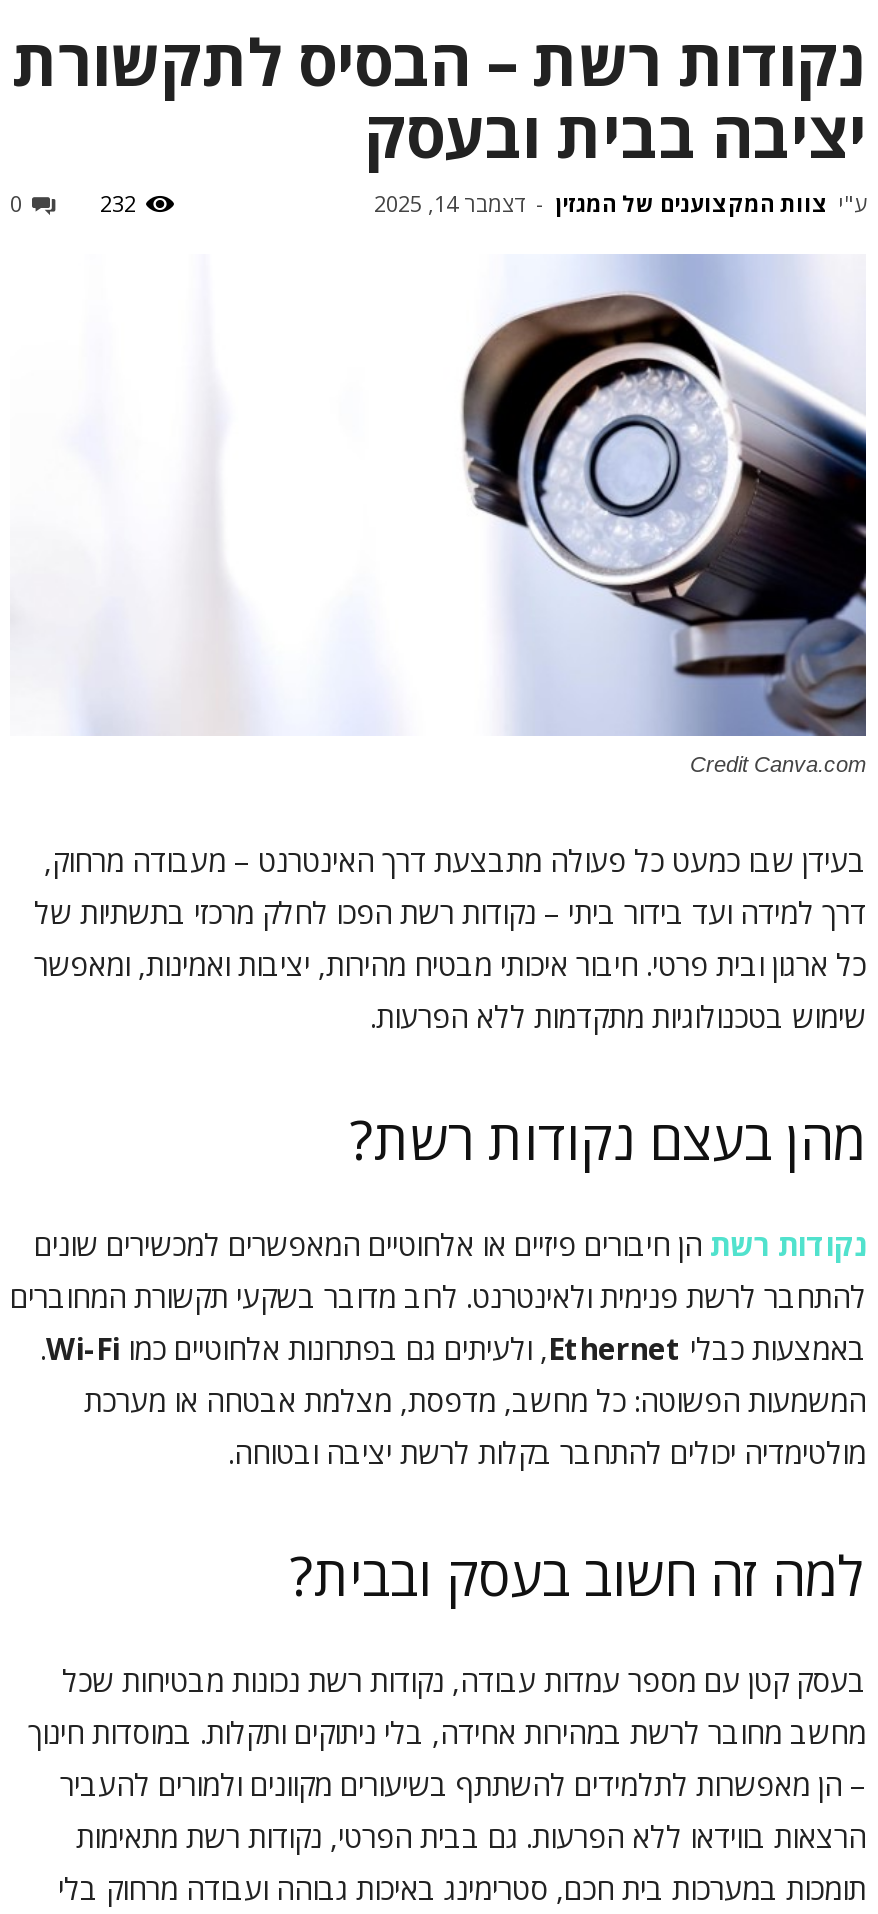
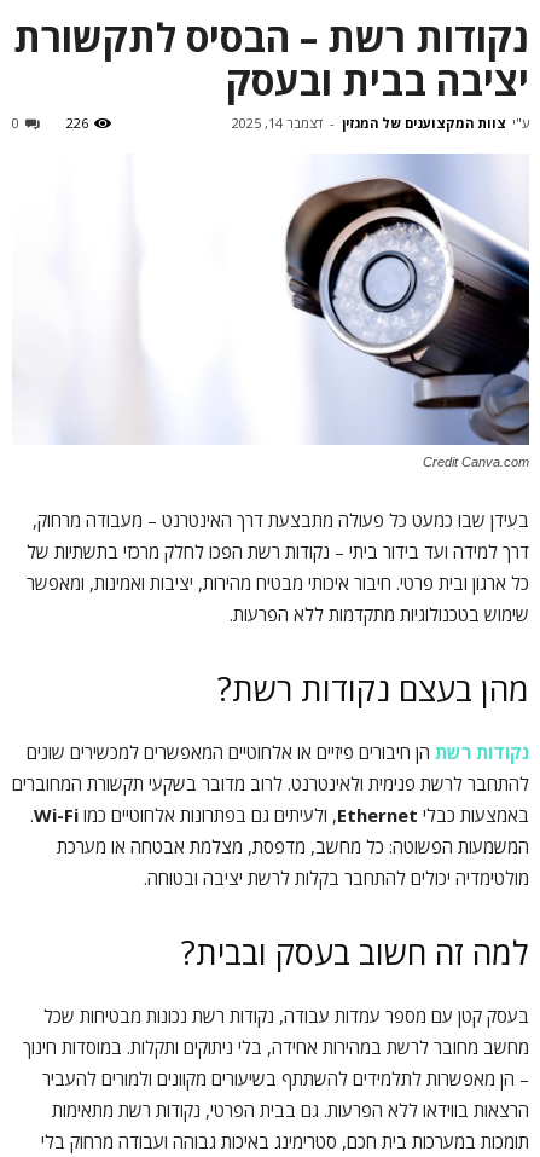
[100,188,136,218] 232 -> [66,114,88,132] 226

